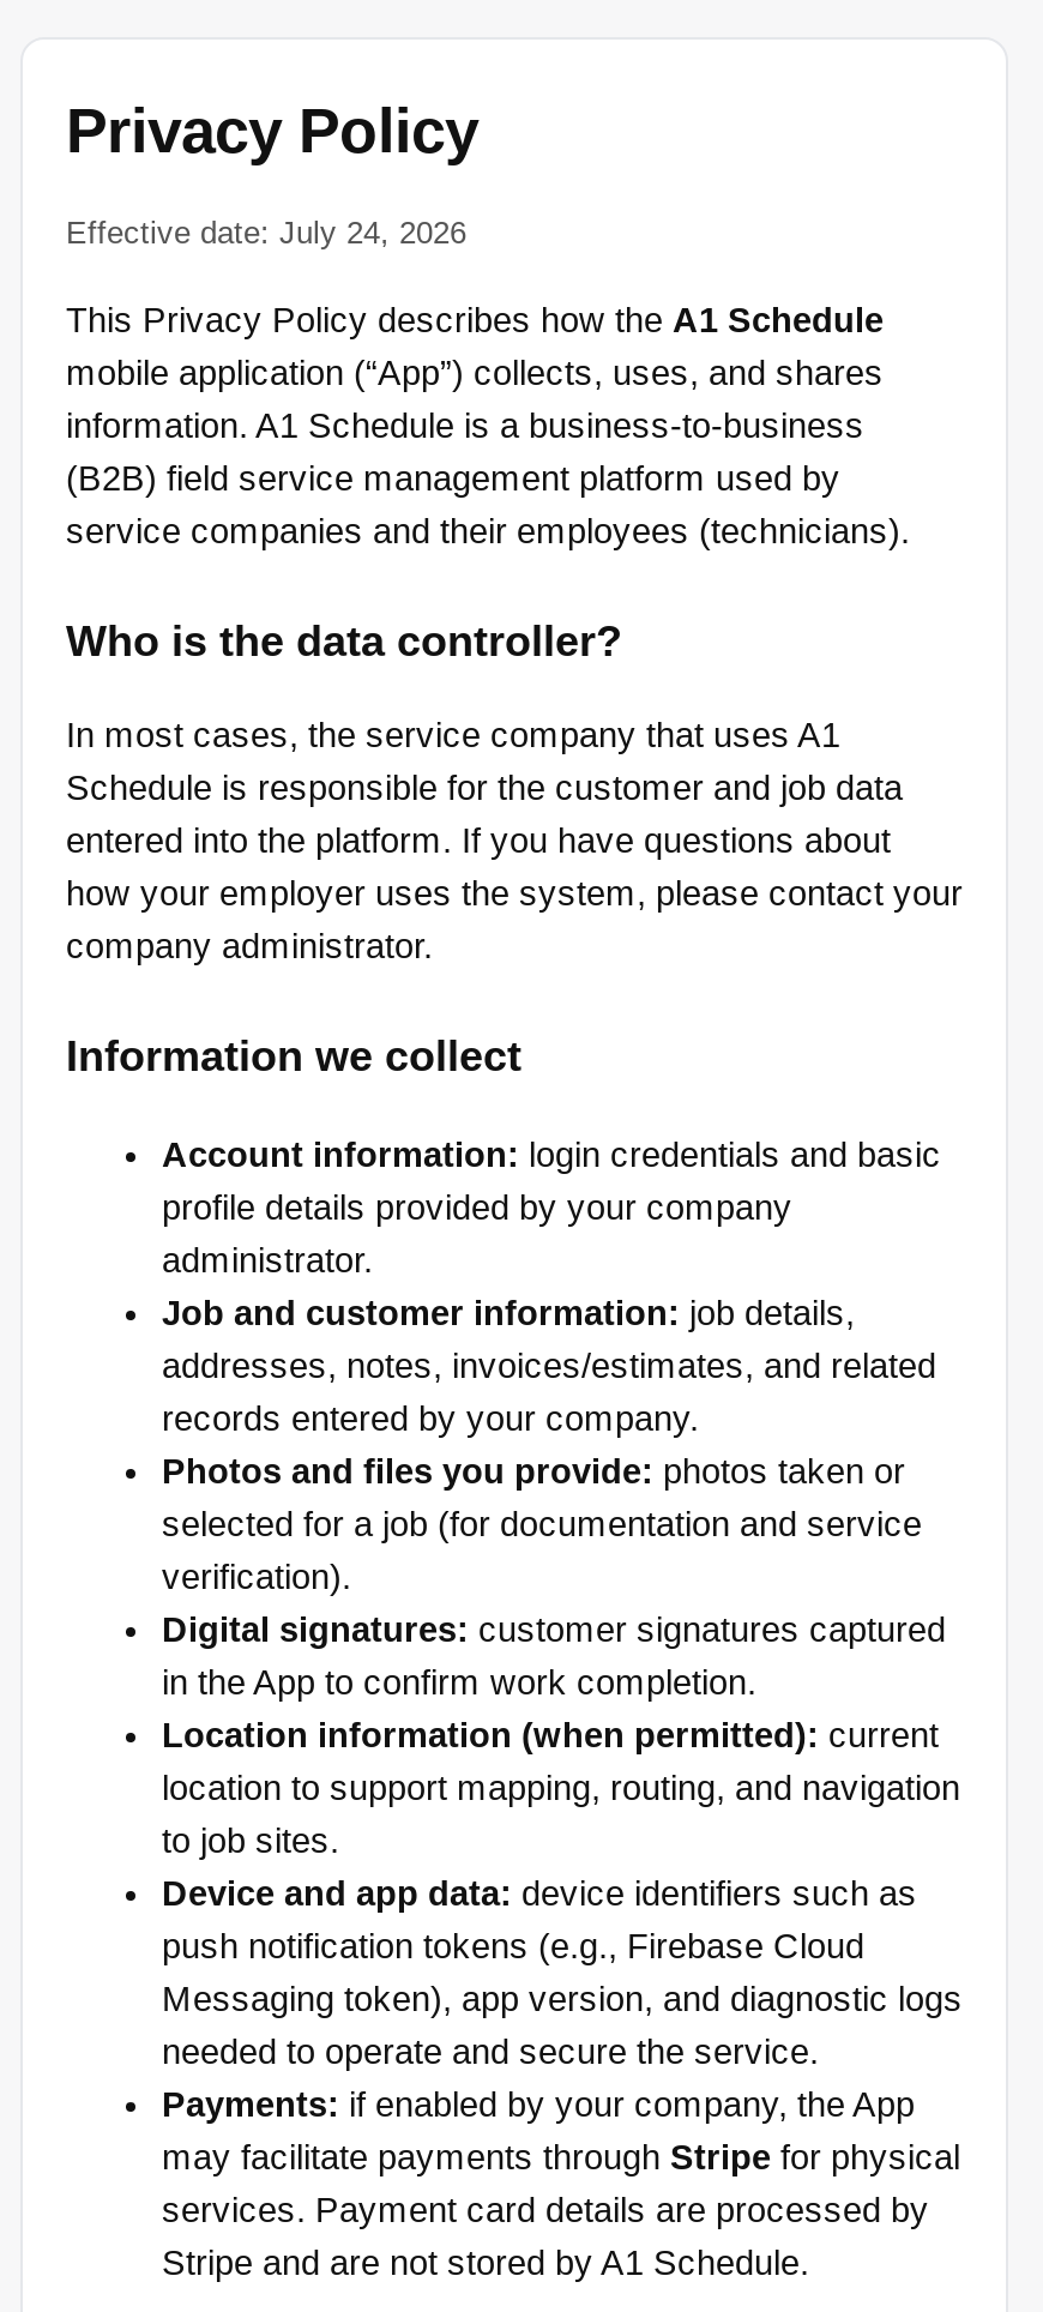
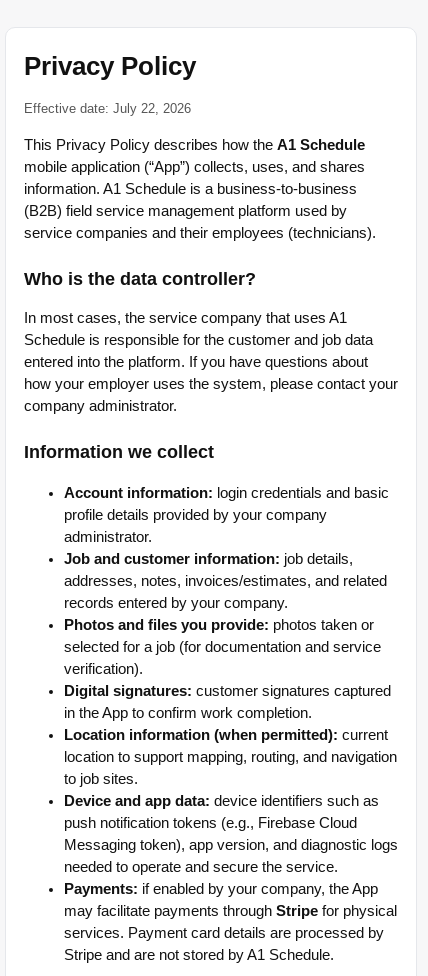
[66,215,466,251] Effective date: July 24, 2026 -> [24,101,191,116] Effective date: July 22, 2026

